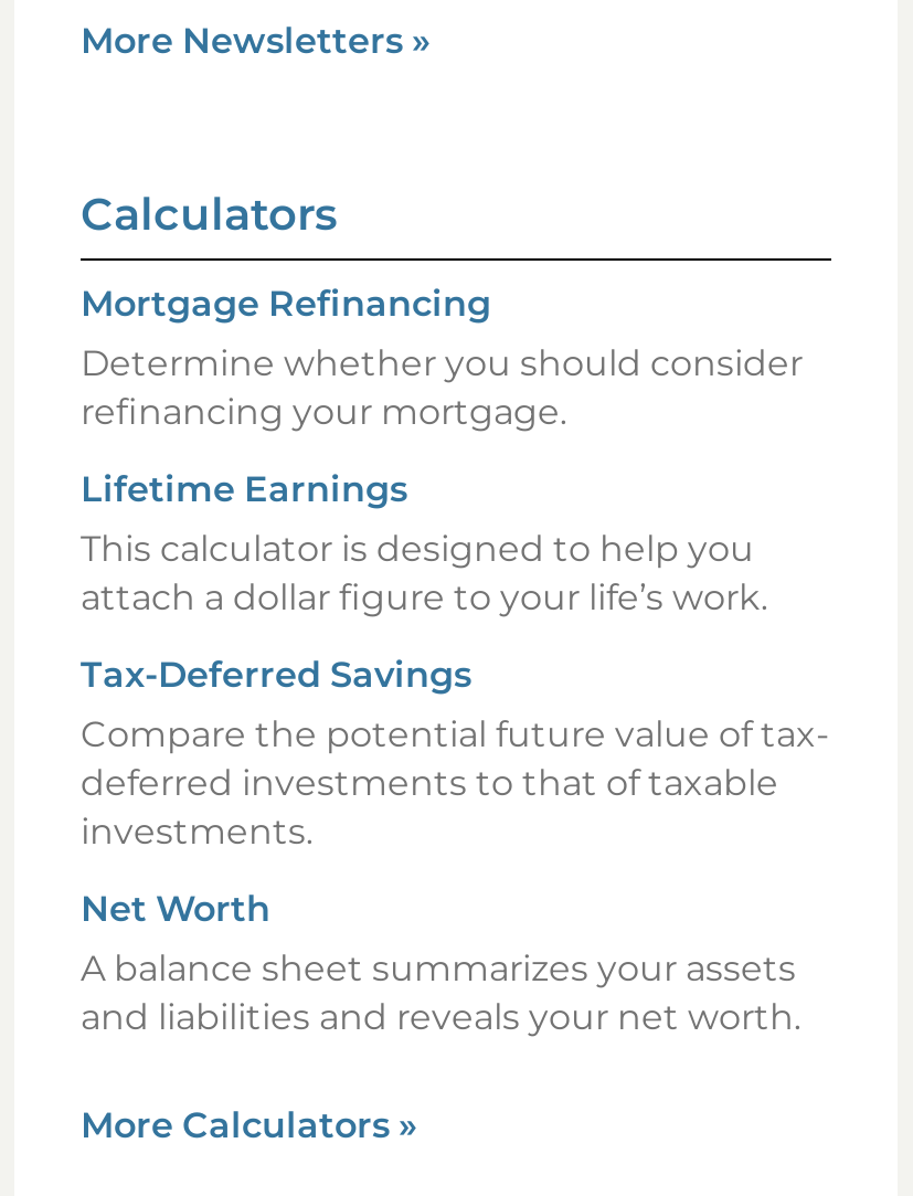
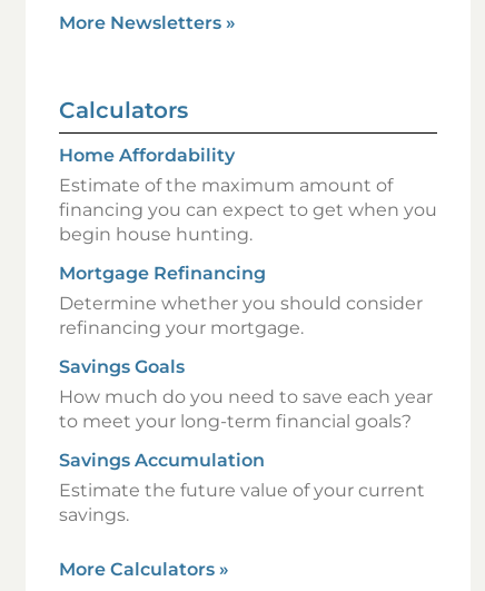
none -> [59,145,437,245] Home Affordability | Estimate of the maximum amount of | financing you can expect to get when you | begin house hunting.
moved [81,283,803,433] -> [59,263,423,338]: Mortgage Refinancing | Determine whether you should consider | refinancing your mortgage.
[81,468,829,1038] Lifetime Earnings | This calculator is designed to help you | attach a dollar figure to your life’s work. | Tax-Deferred Savings | Compare the potential future value of tax- | deferred investments to that of taxable | investments. | Net Worth | A balance sheet summarizes your assets | and liabilities and reveals your net worth. -> [59,356,433,525] Savings Goals | How much do you need to save each year | to meet your long-term financial goals? | Savings Accumulation | Estimate the future value of your current | savings.

